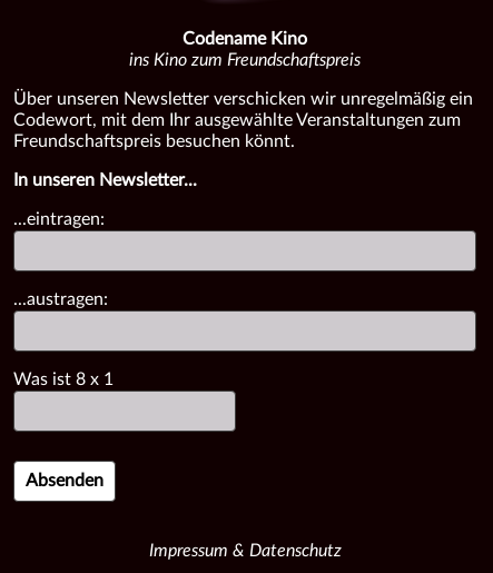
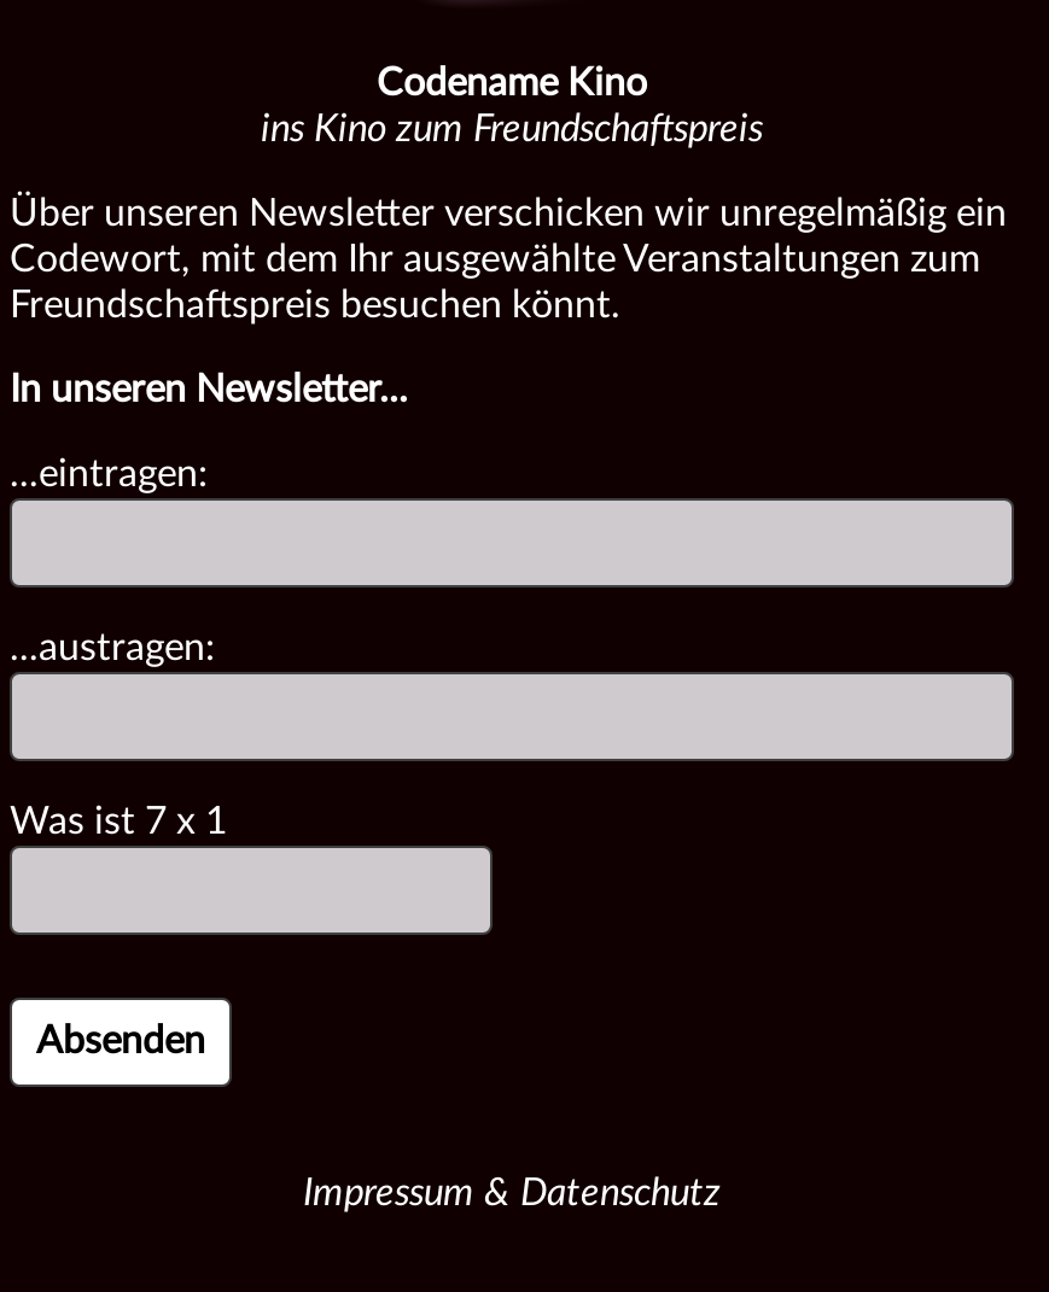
[13,371,114,388] Was ist 8 x 1 -> [10,803,227,842] Was ist 7 x 1

